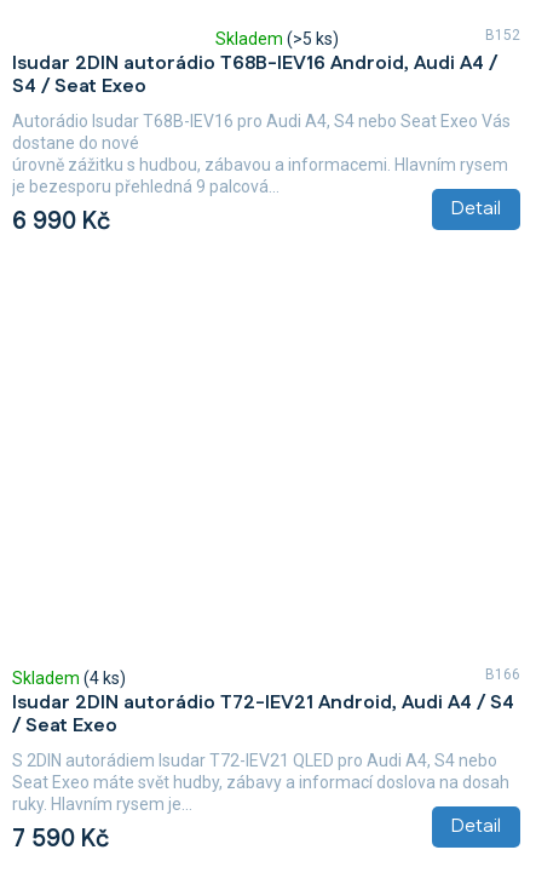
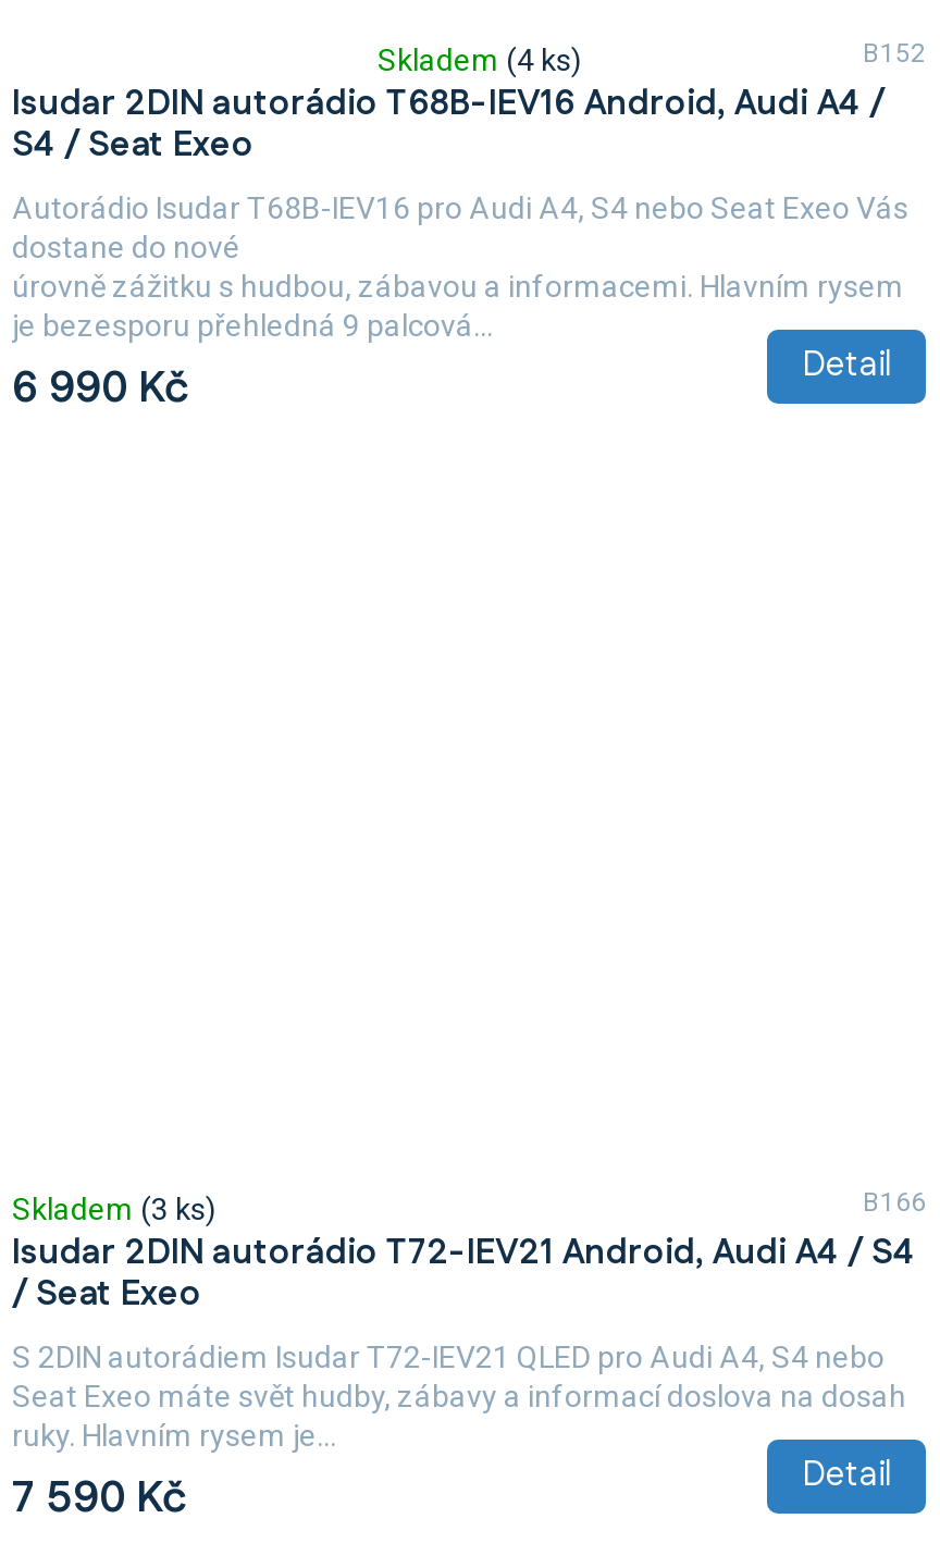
[215,29,339,49] Skladem (>5 ks) -> [378,43,582,78] Skladem (4 ks)
[12,669,126,688] Skladem (4 ks) -> [12,1192,217,1227] Skladem (3 ks)

